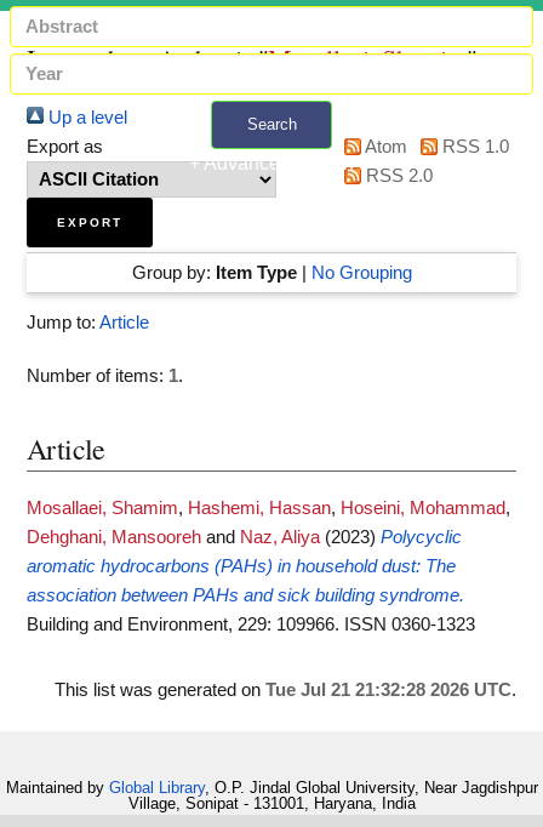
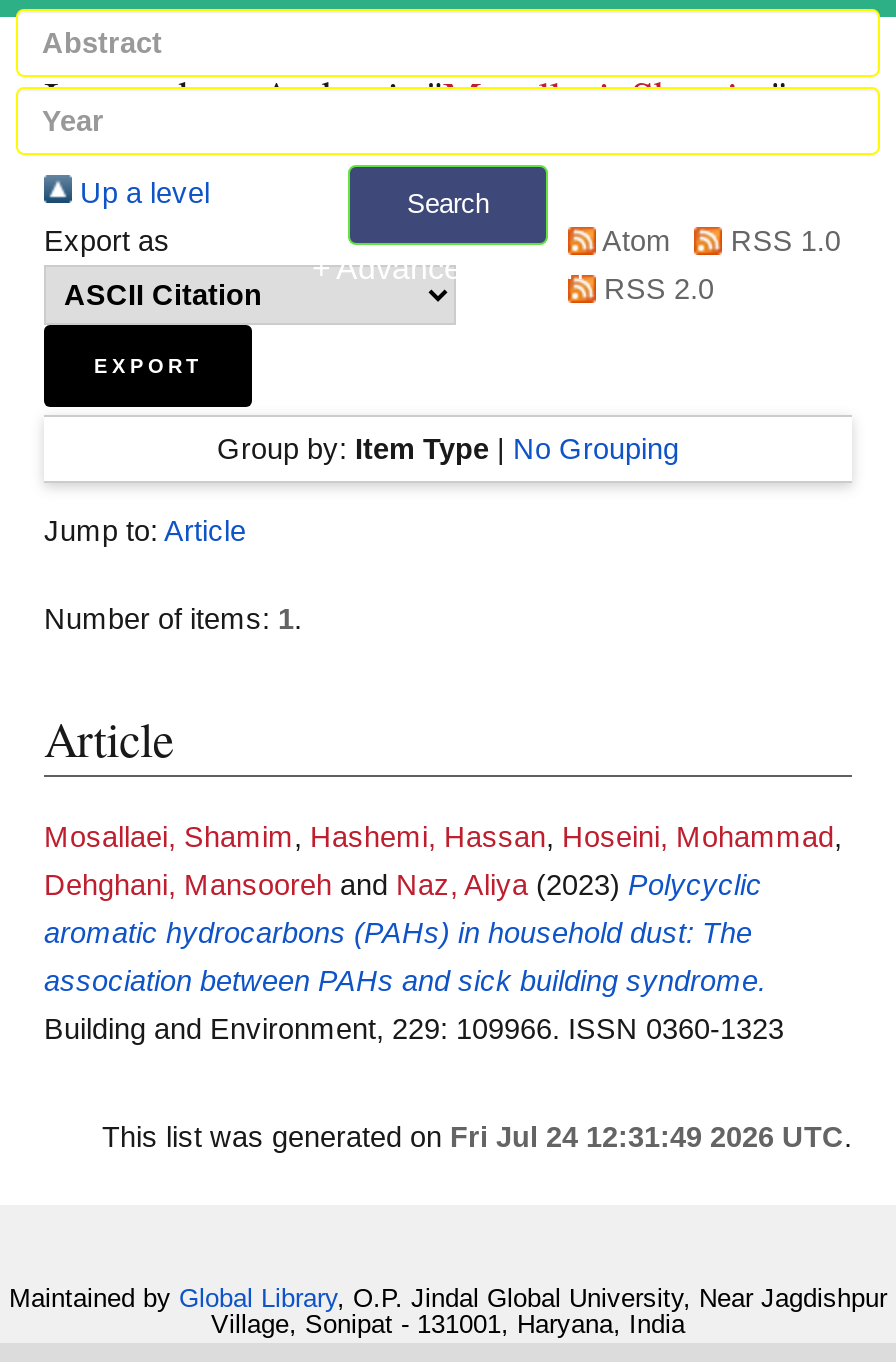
[55,680,516,700] This list was generated on Tue Jul 21 21:32:28 2026 UTC. -> [102,1121,852,1153] This list was generated on Fri Jul 24 12:31:49 2026 UTC.

